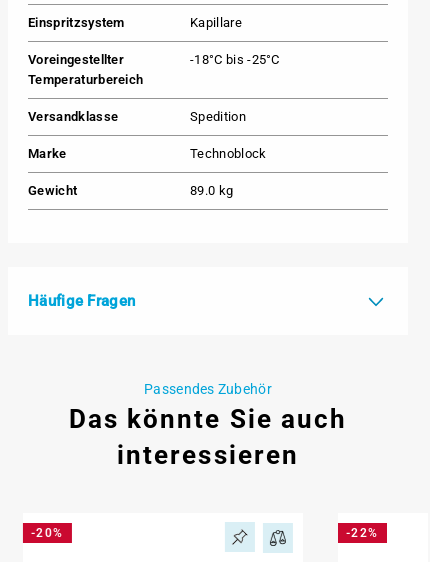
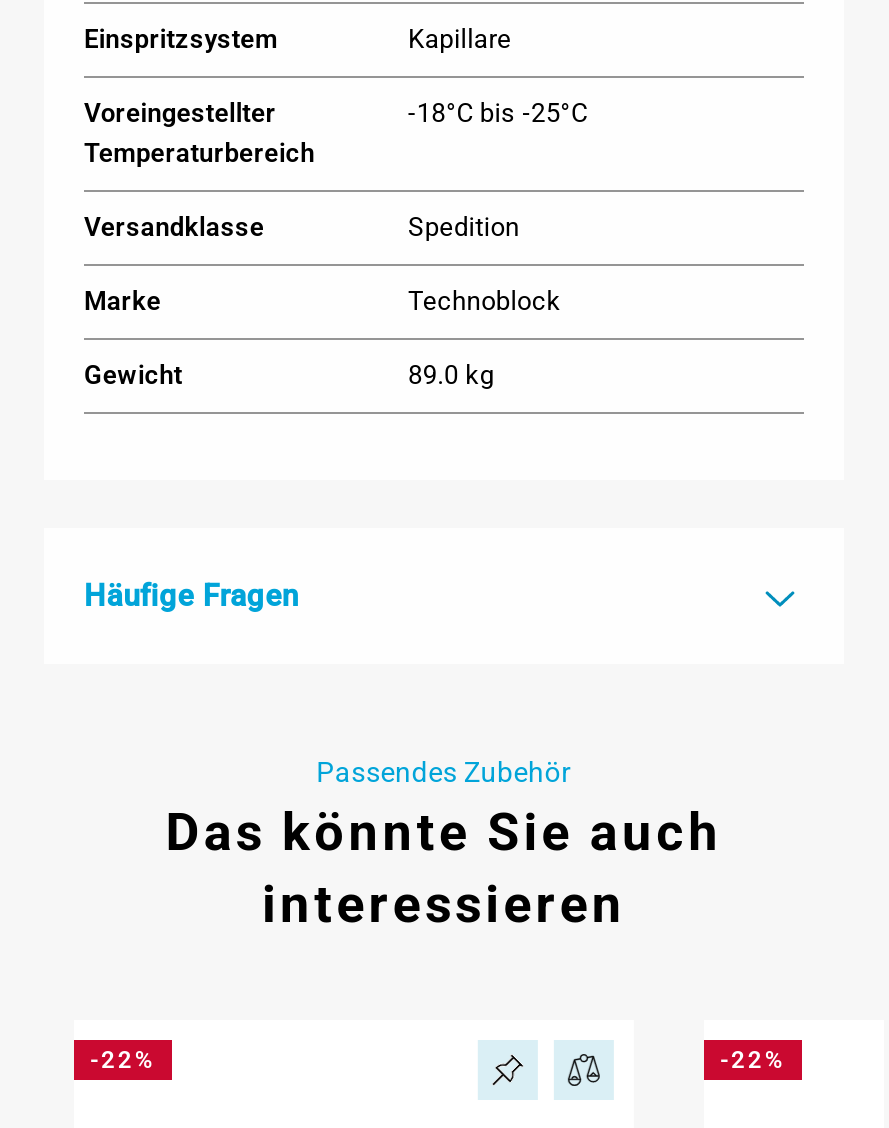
[31,526,64,540] -20% -> [90,1046,155,1074] -22%

